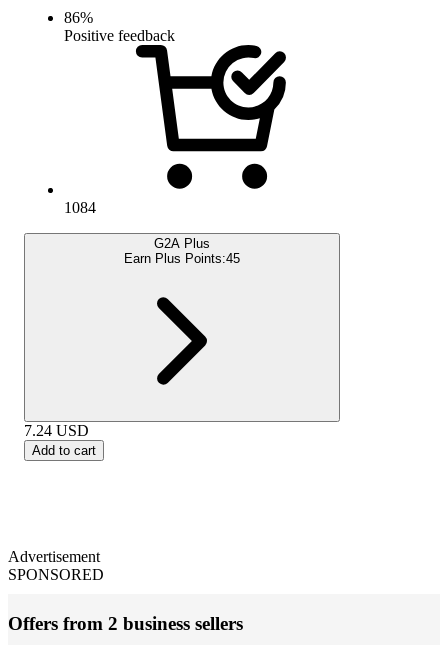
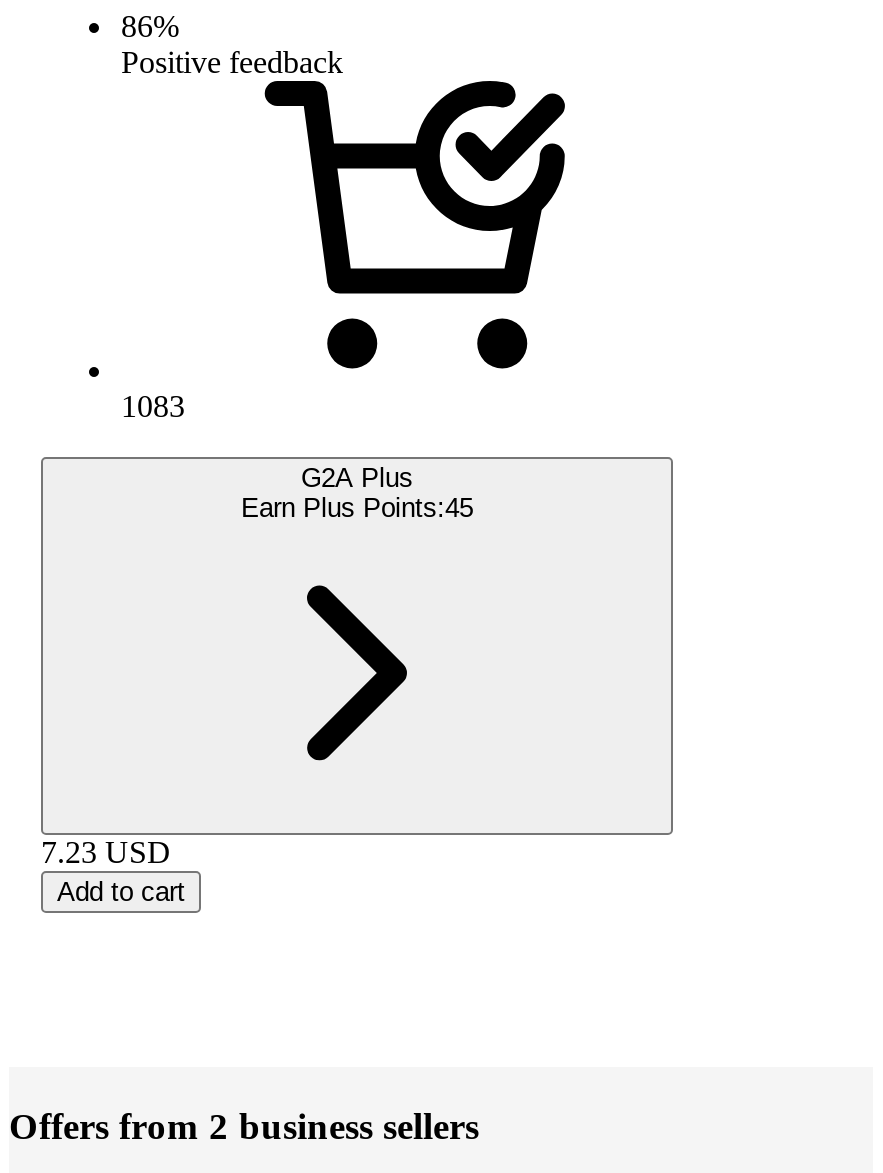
[64,199,96,216] 1084 -> [121,389,185,423] 1083
[24,422,89,439] 7.24 USD -> [41,835,171,869] 7.23 USD
[8,548,104,583] Advertisement | SPONSORED -> none

